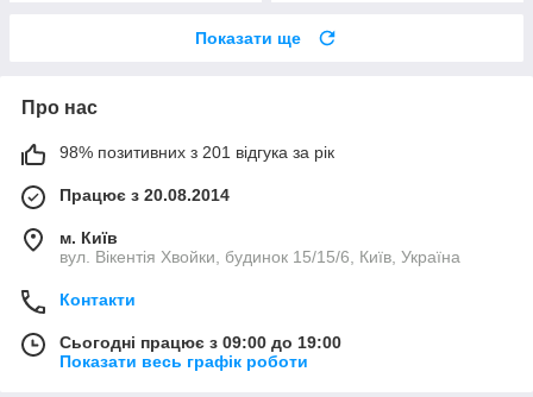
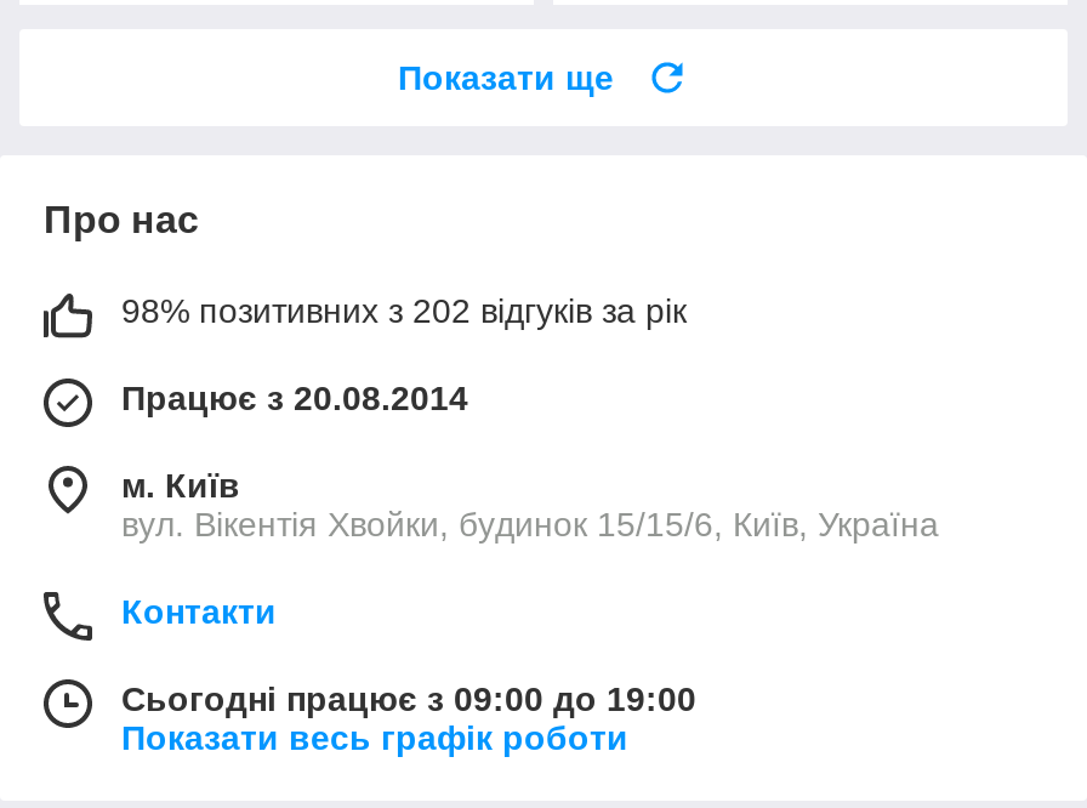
[59,142,334,161] 98% позитивних з 201 відгука за рік -> [121,291,687,330] 98% позитивних з 202 відгуків за рік

